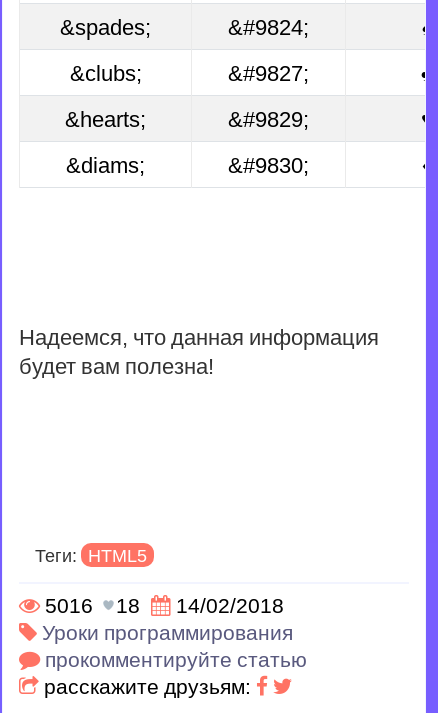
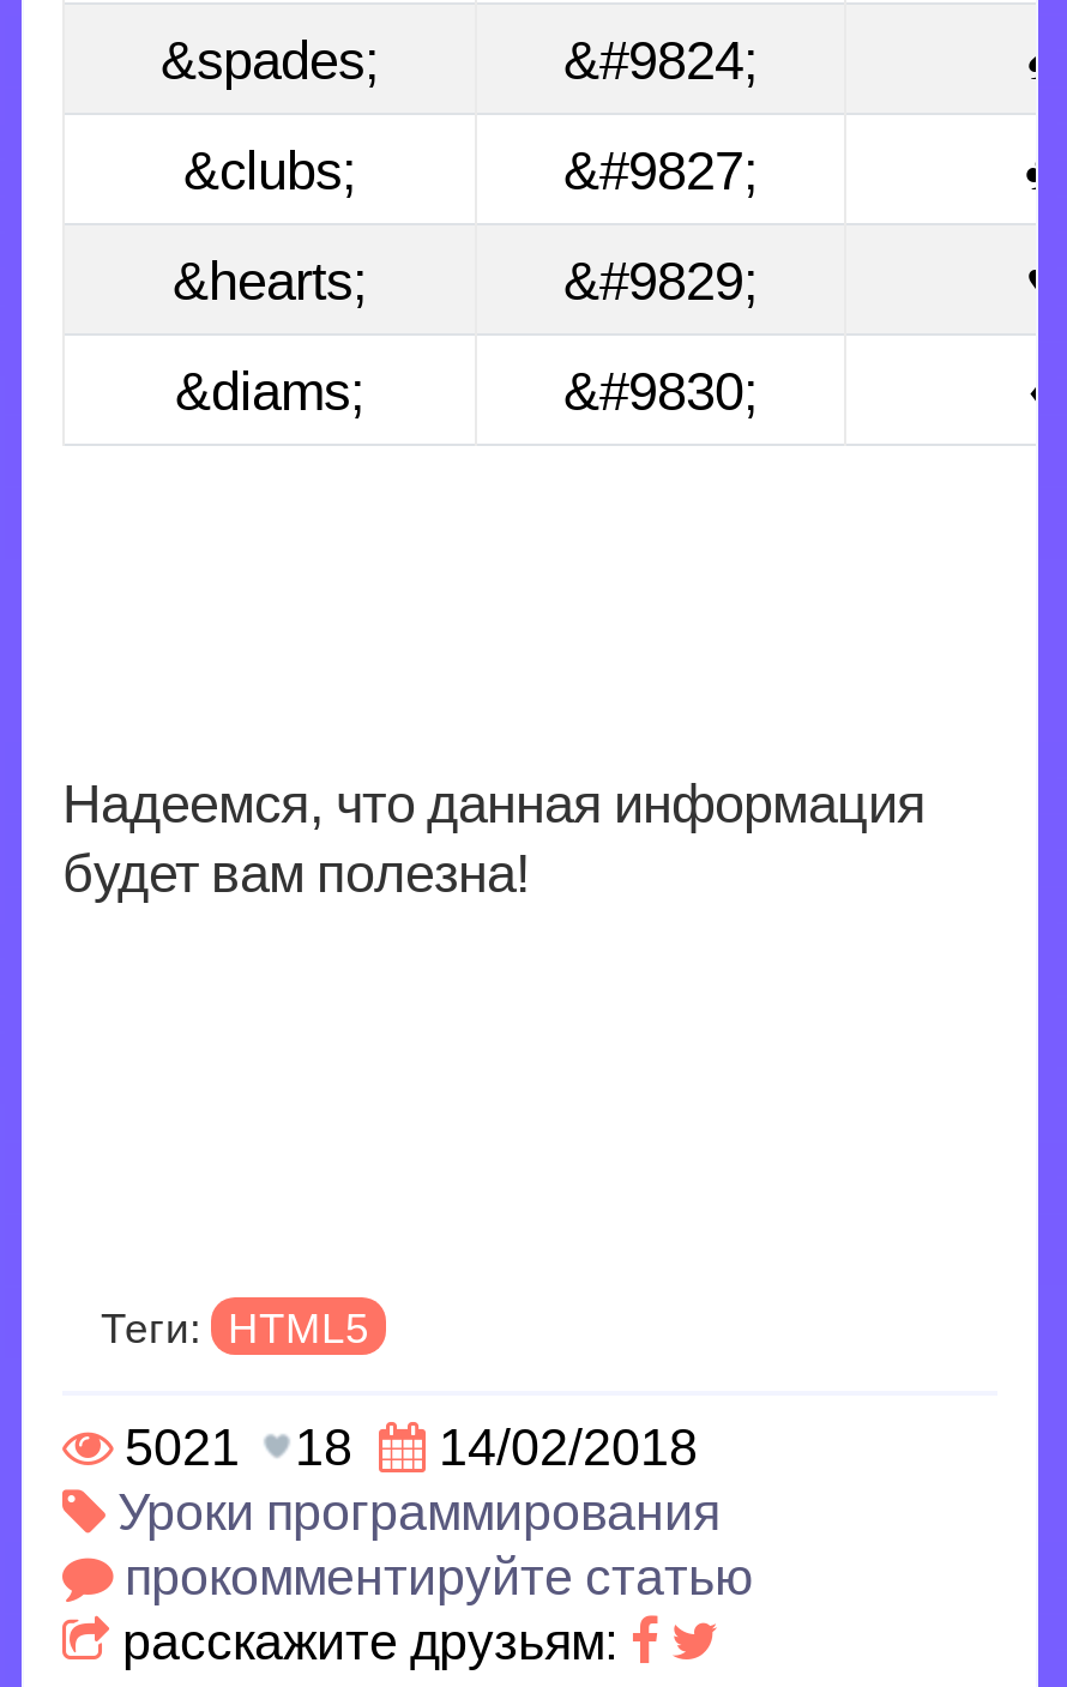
[40,591,284,618] 5016 18 14/02/2018 -> [113,1412,698,1477] 5021 18 14/02/2018

